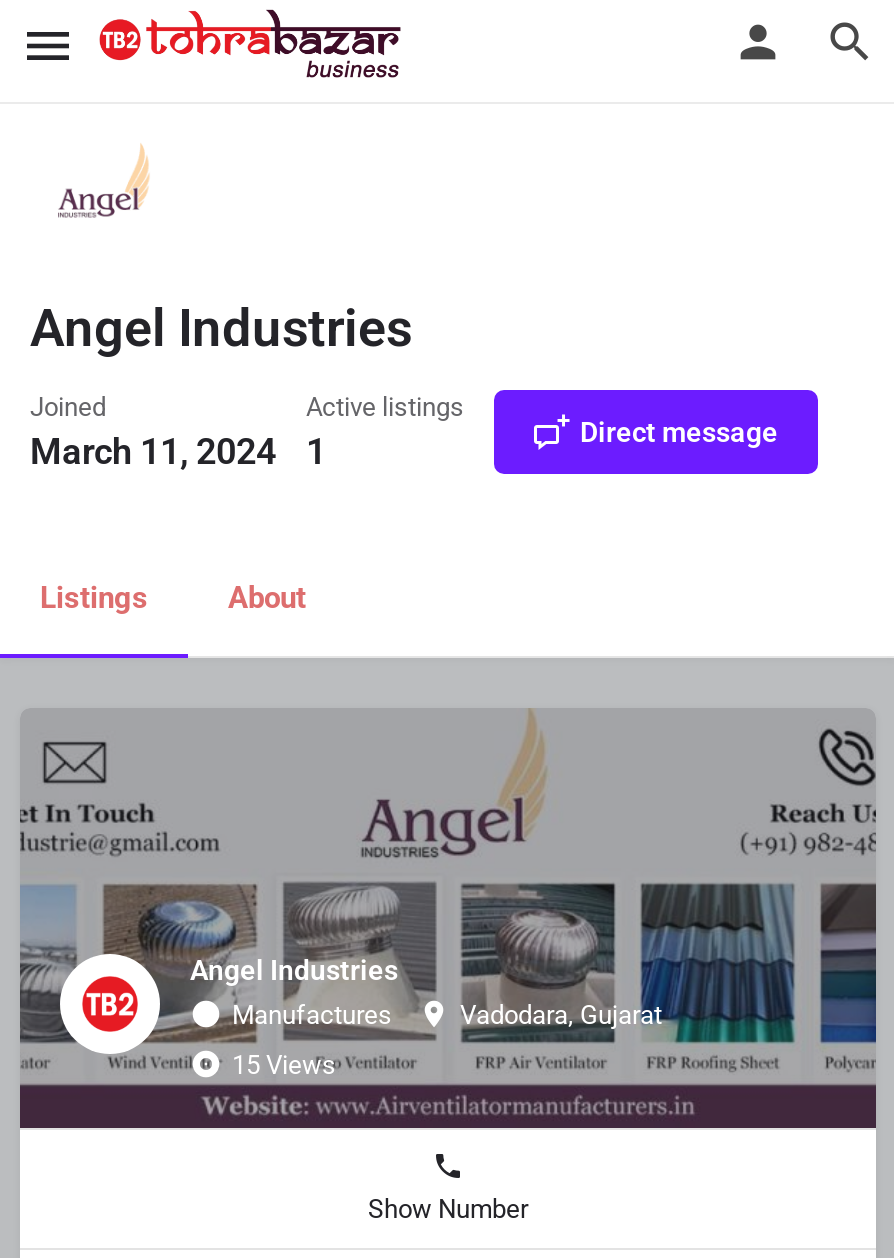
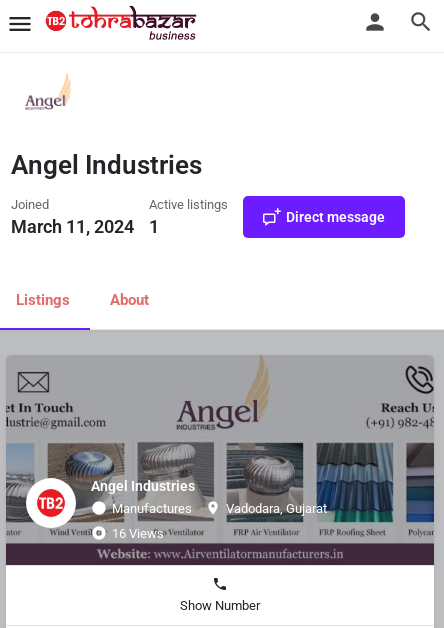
[232,1050,336,1080] 15 Views -> [112,526,164,541] 16 Views

